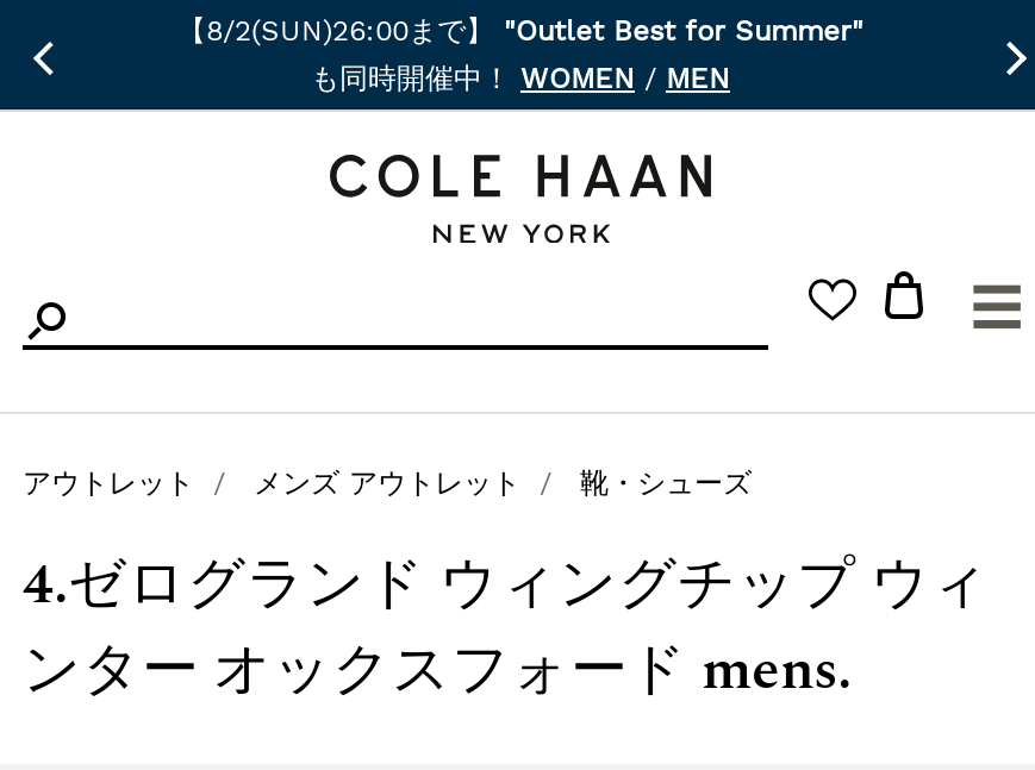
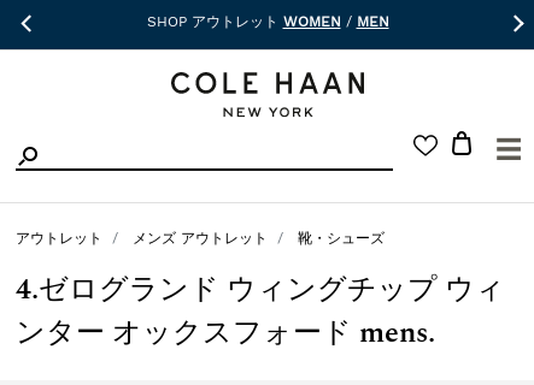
[177,14,863,95] 【8/2(SUN)26:00まで】"Outlet Best for Summer" | も同時開催中！WOMEN / MEN -> [146,13,389,30] SHOP アウトレットWOMEN / MEN

